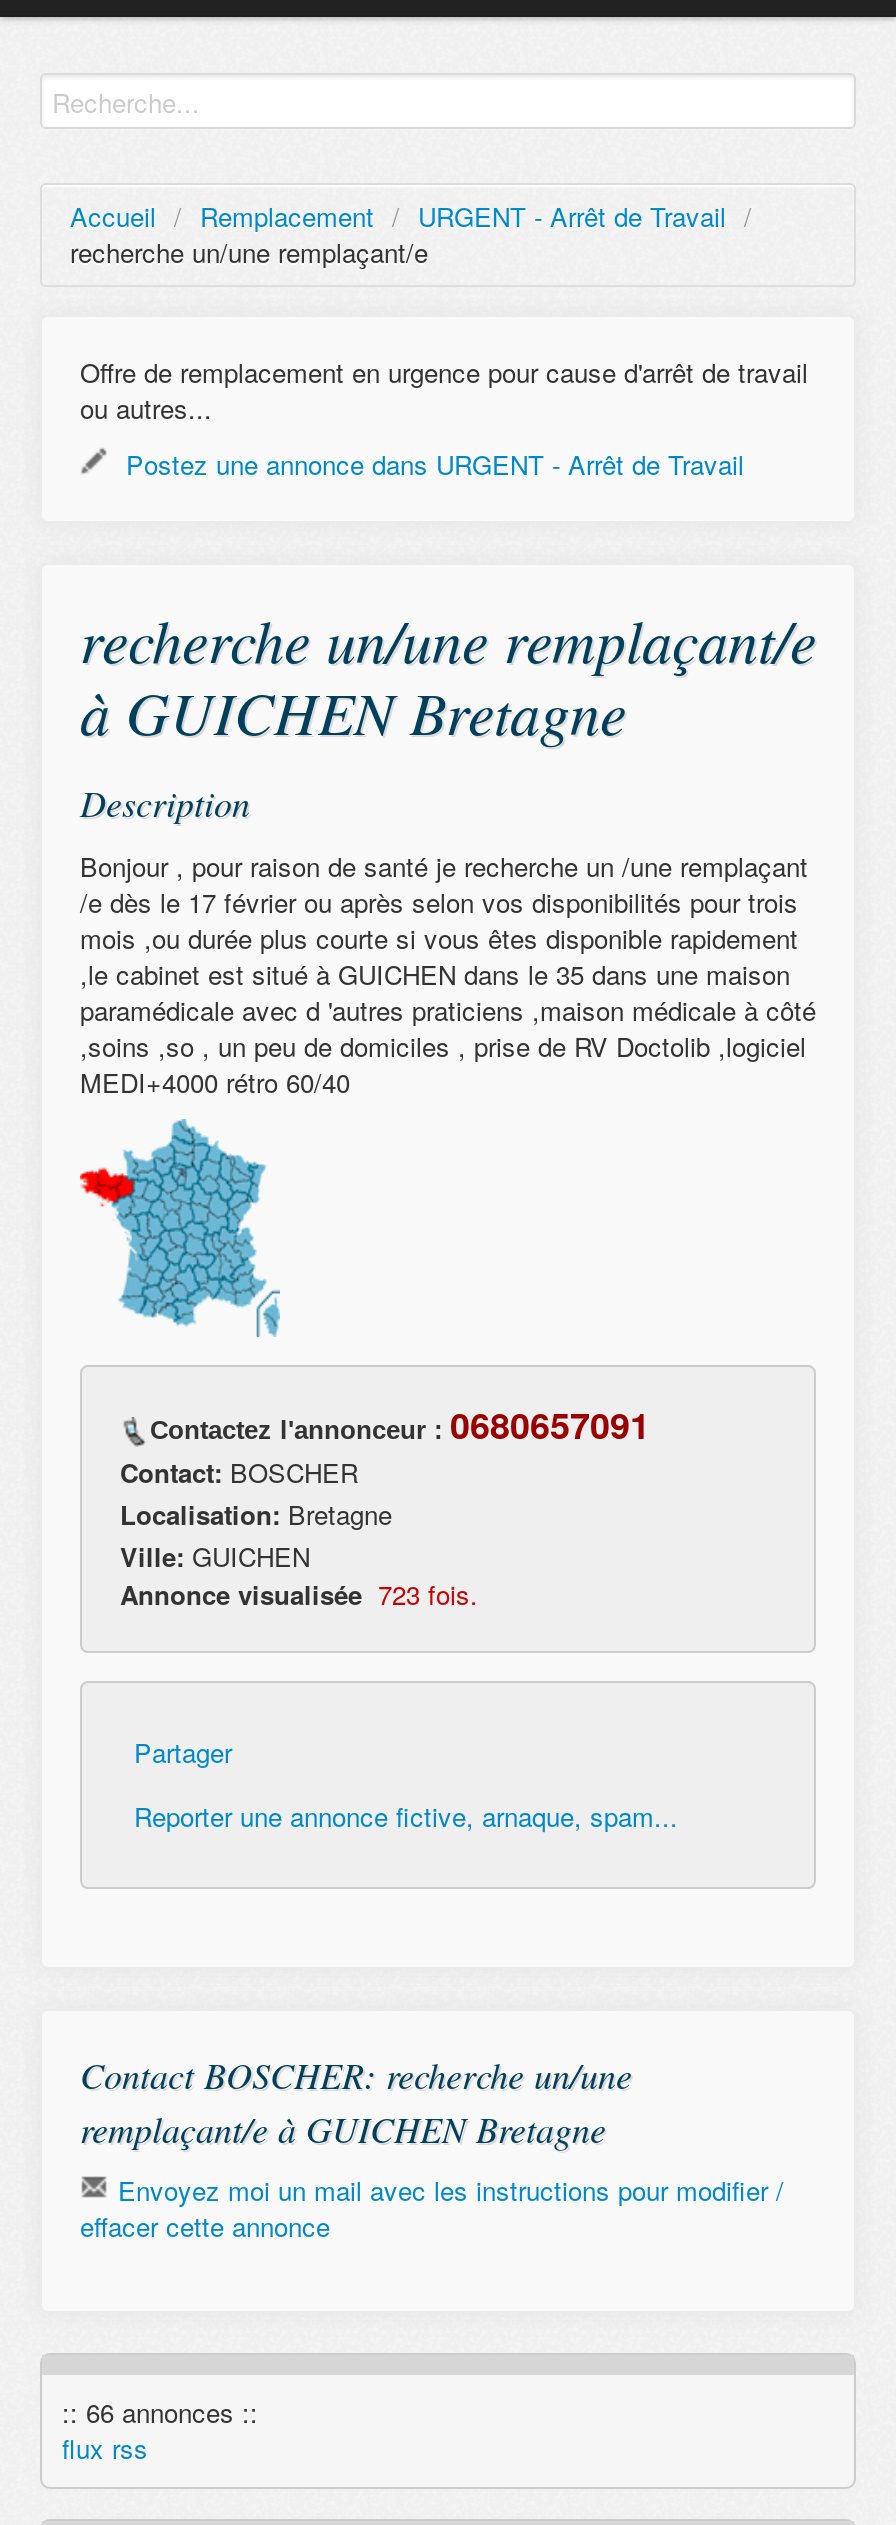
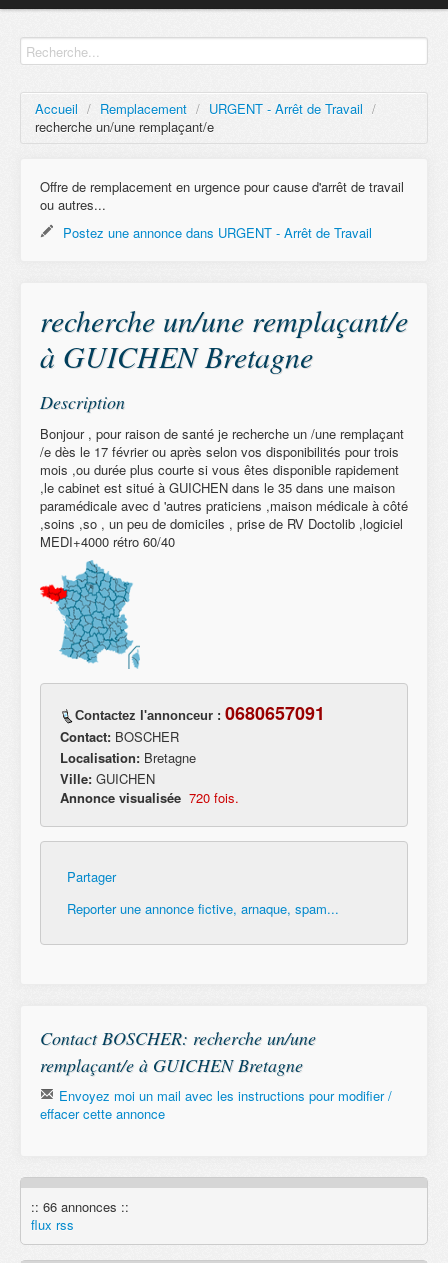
[120,1575,478,1613] Annonce visualisée 723 fois. -> [60,788,239,807] Annonce visualisée 720 fois.

